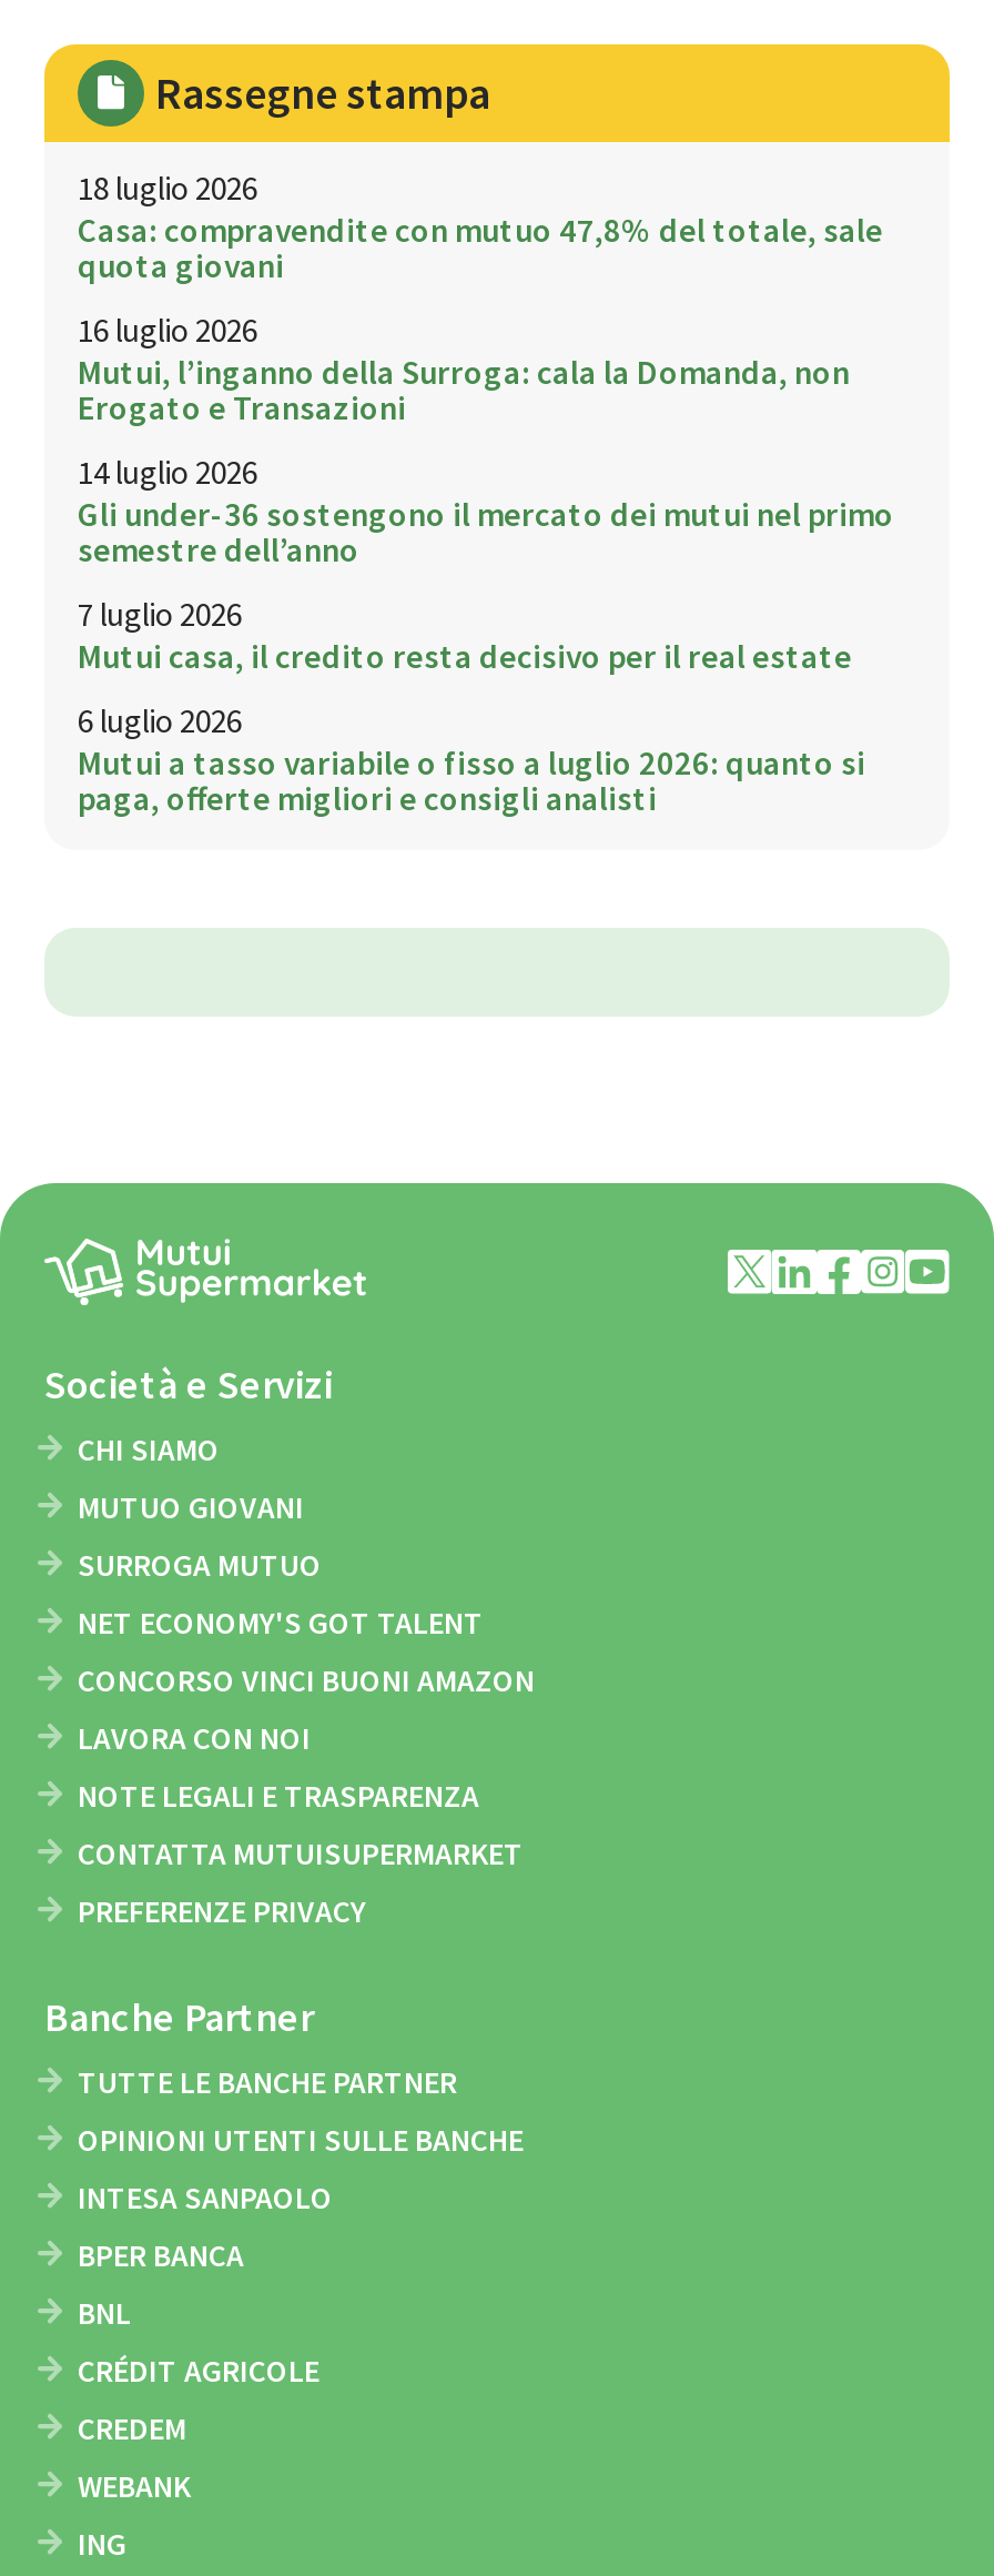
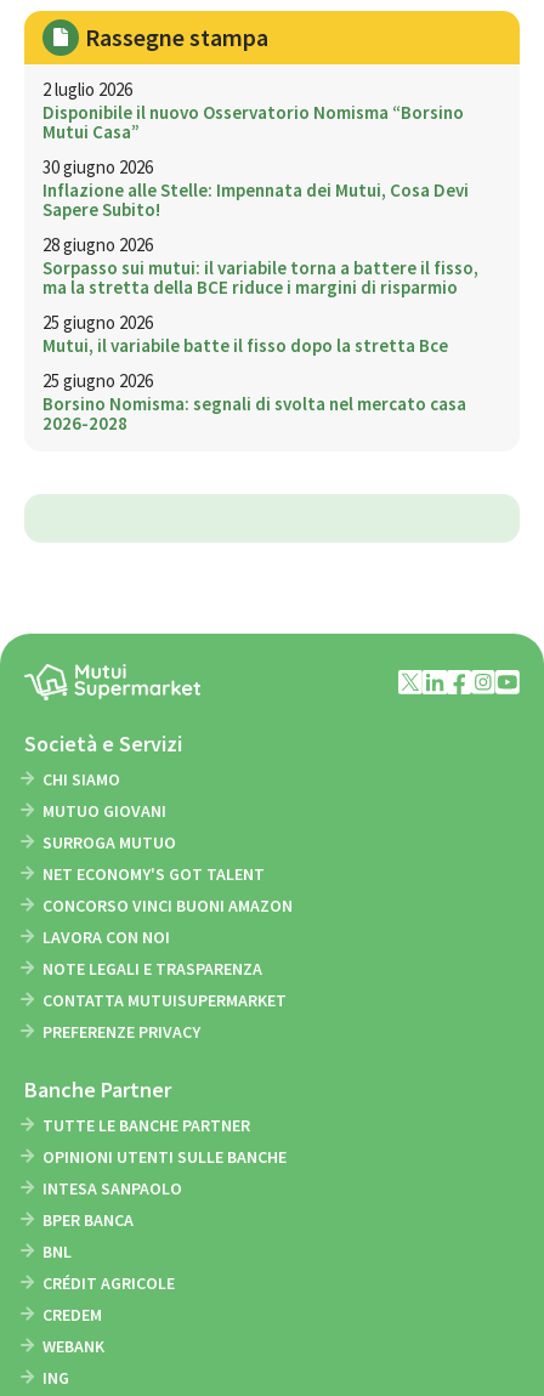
[78,167,883,287] 18 luglio 2026 | Casa: compravendite con mutuo 47,8% del totale, sale | quota giovani -> [42,78,464,144] 2 luglio 2026 | Disponibile il nuovo Osservatorio Nomisma “Borsino | Mutui Casa”
[78,309,850,429] 16 luglio 2026 | Mutui, l’inganno della Surroga: cala la Domanda, non | Erogato e Transazioni -> [42,156,469,221] 30 giugno 2026 | Inflazione alle Stelle: Impennata dei Mutui, Cosa Devi | Sapere Subito!
[78,451,894,571] 14 luglio 2026 | Gli under-36 sostengono il mercato dei mutui nel primo | semestre dell’anno -> [42,233,478,299] 28 giugno 2026 | Sorpasso sui mutui: il variabile torna a battere il fisso, | ma la stretta della BCE riduce i margini di risparmio
[78,593,852,678] 7 luglio 2026 | Mutui casa, il credito resta decisivo per il real estate -> [42,311,448,357] 25 giugno 2026 | Mutui, il variabile batte il fisso dopo la stretta Bce
[78,700,865,820] 6 luglio 2026 | Mutui a tasso variabile o fisso a luglio 2026: quanto si | paga, offerte migliori e consigli analisti -> [42,369,466,435] 25 giugno 2026 | Borsino Nomisma: segnali di svolta nel mercato casa | 2026-2028

